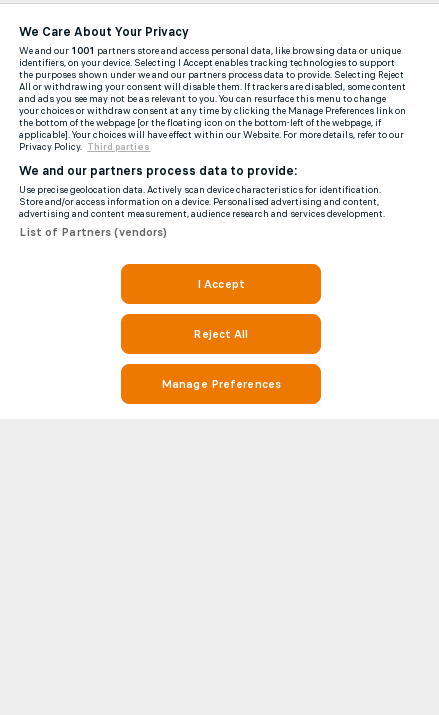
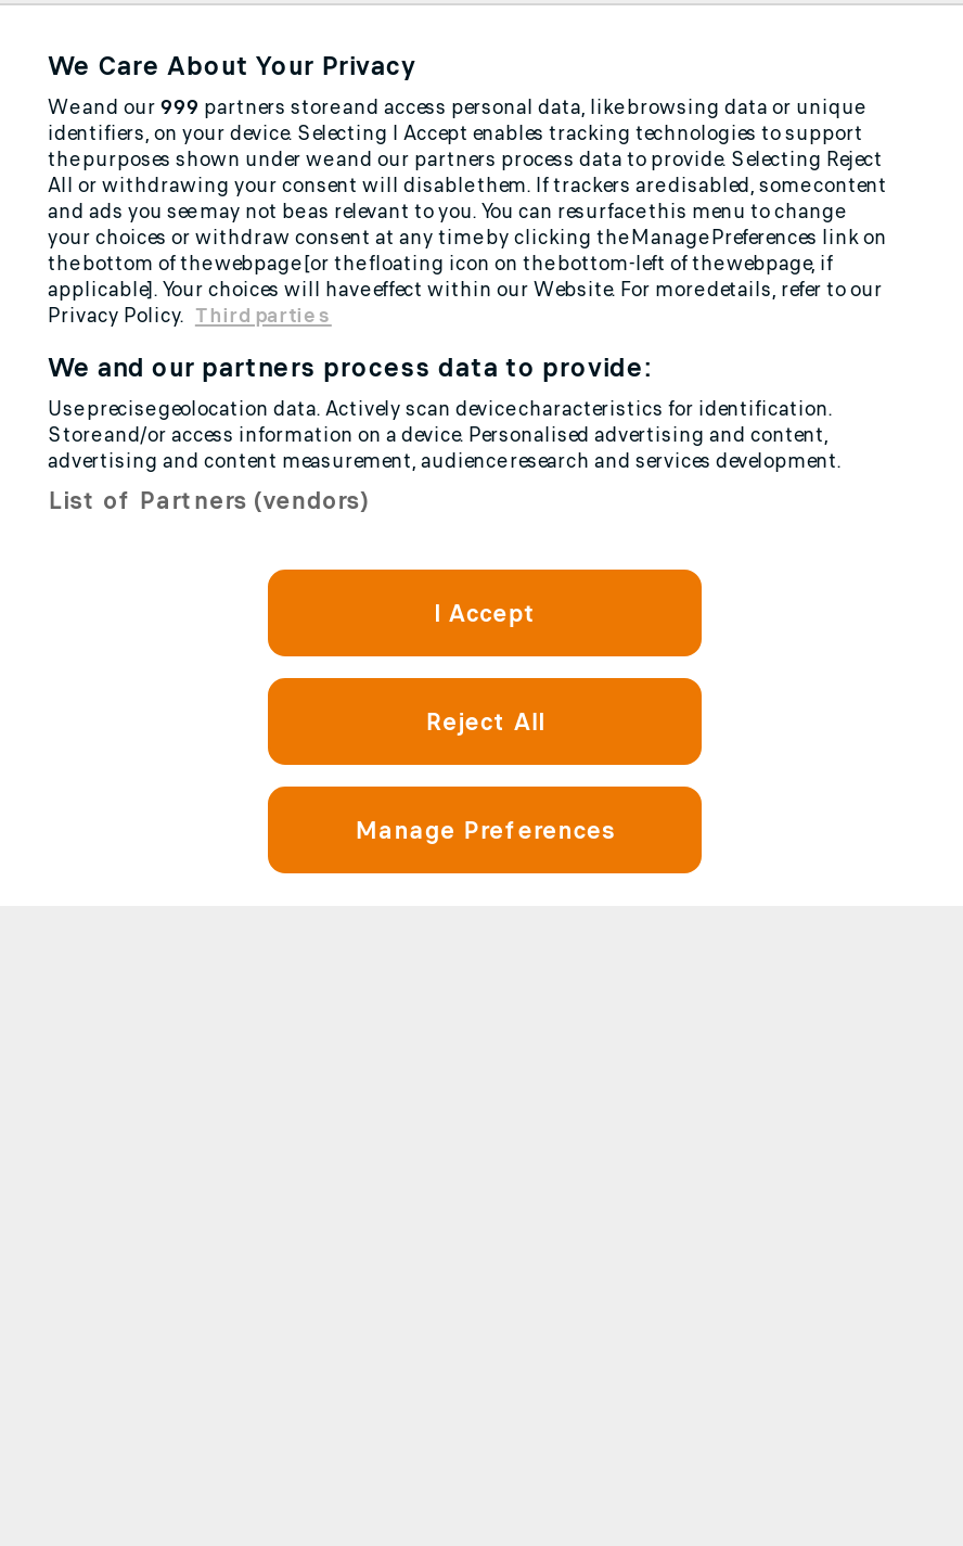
[19,45,401,57] We and our 1001 partners store and access personal data, like browsing data or unique -> [47,94,863,120] We and our 999 partners store and access personal data, like browsing data or unique

